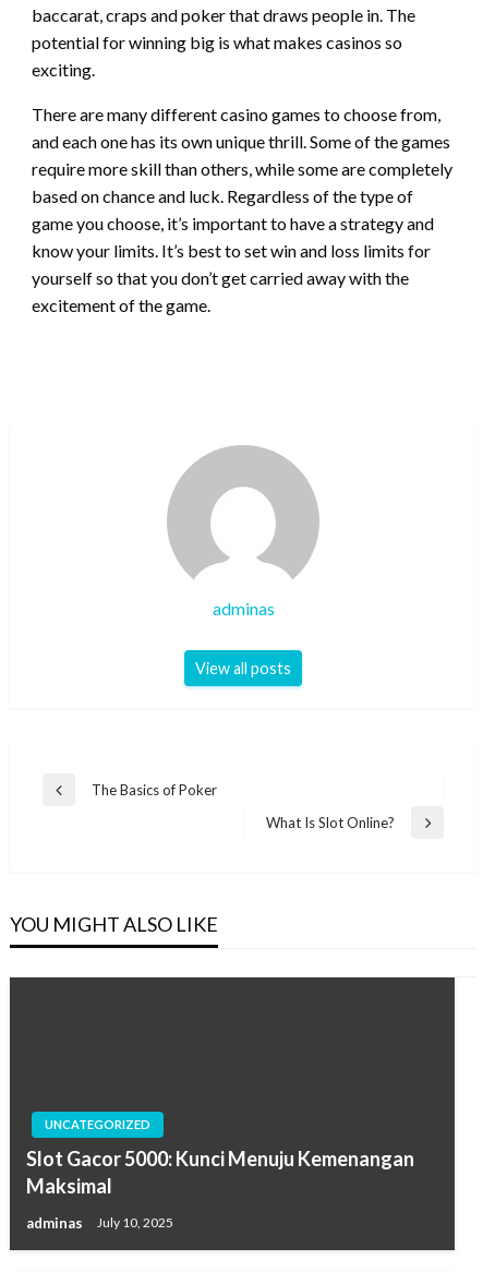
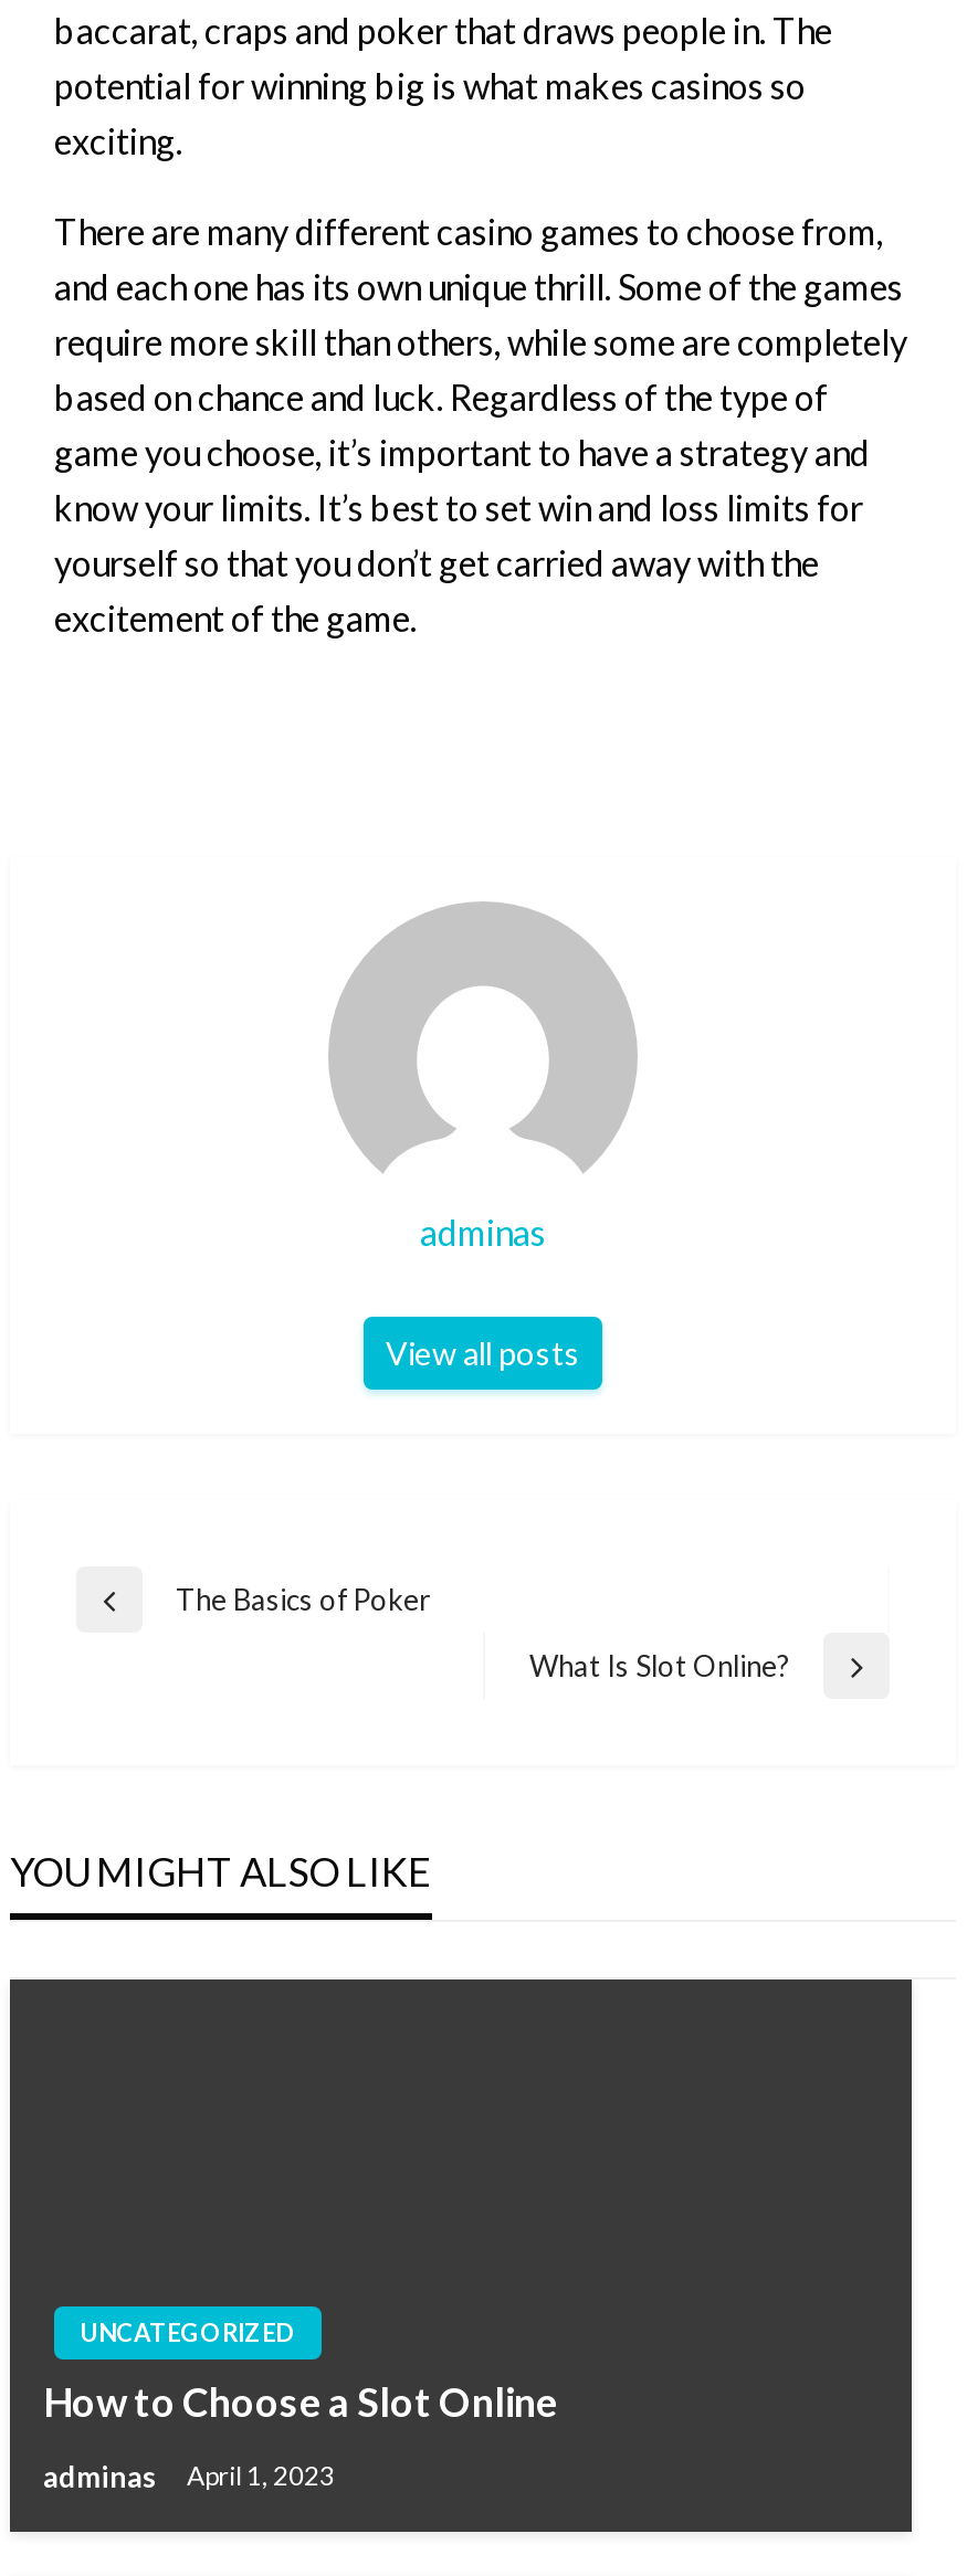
moved [45,1117,150,1131] -> [81,2318,295,2346]: UNCATEGORIZED
[26,1147,414,1198] Slot Gacor 5000: Kunci Menuju Kemenangan | Maksimal -> [43,2377,558,2426] How to Choose a Slot Online
[26,1214,173,1232] adminas July 10, 2025 -> [43,2459,335,2494] adminas April 1, 2023

